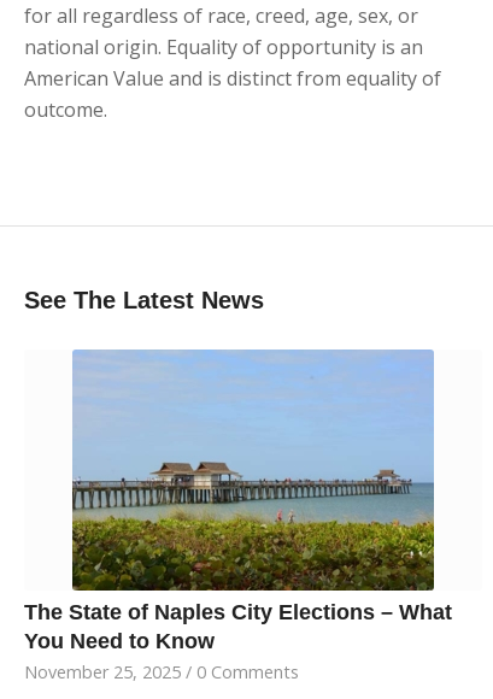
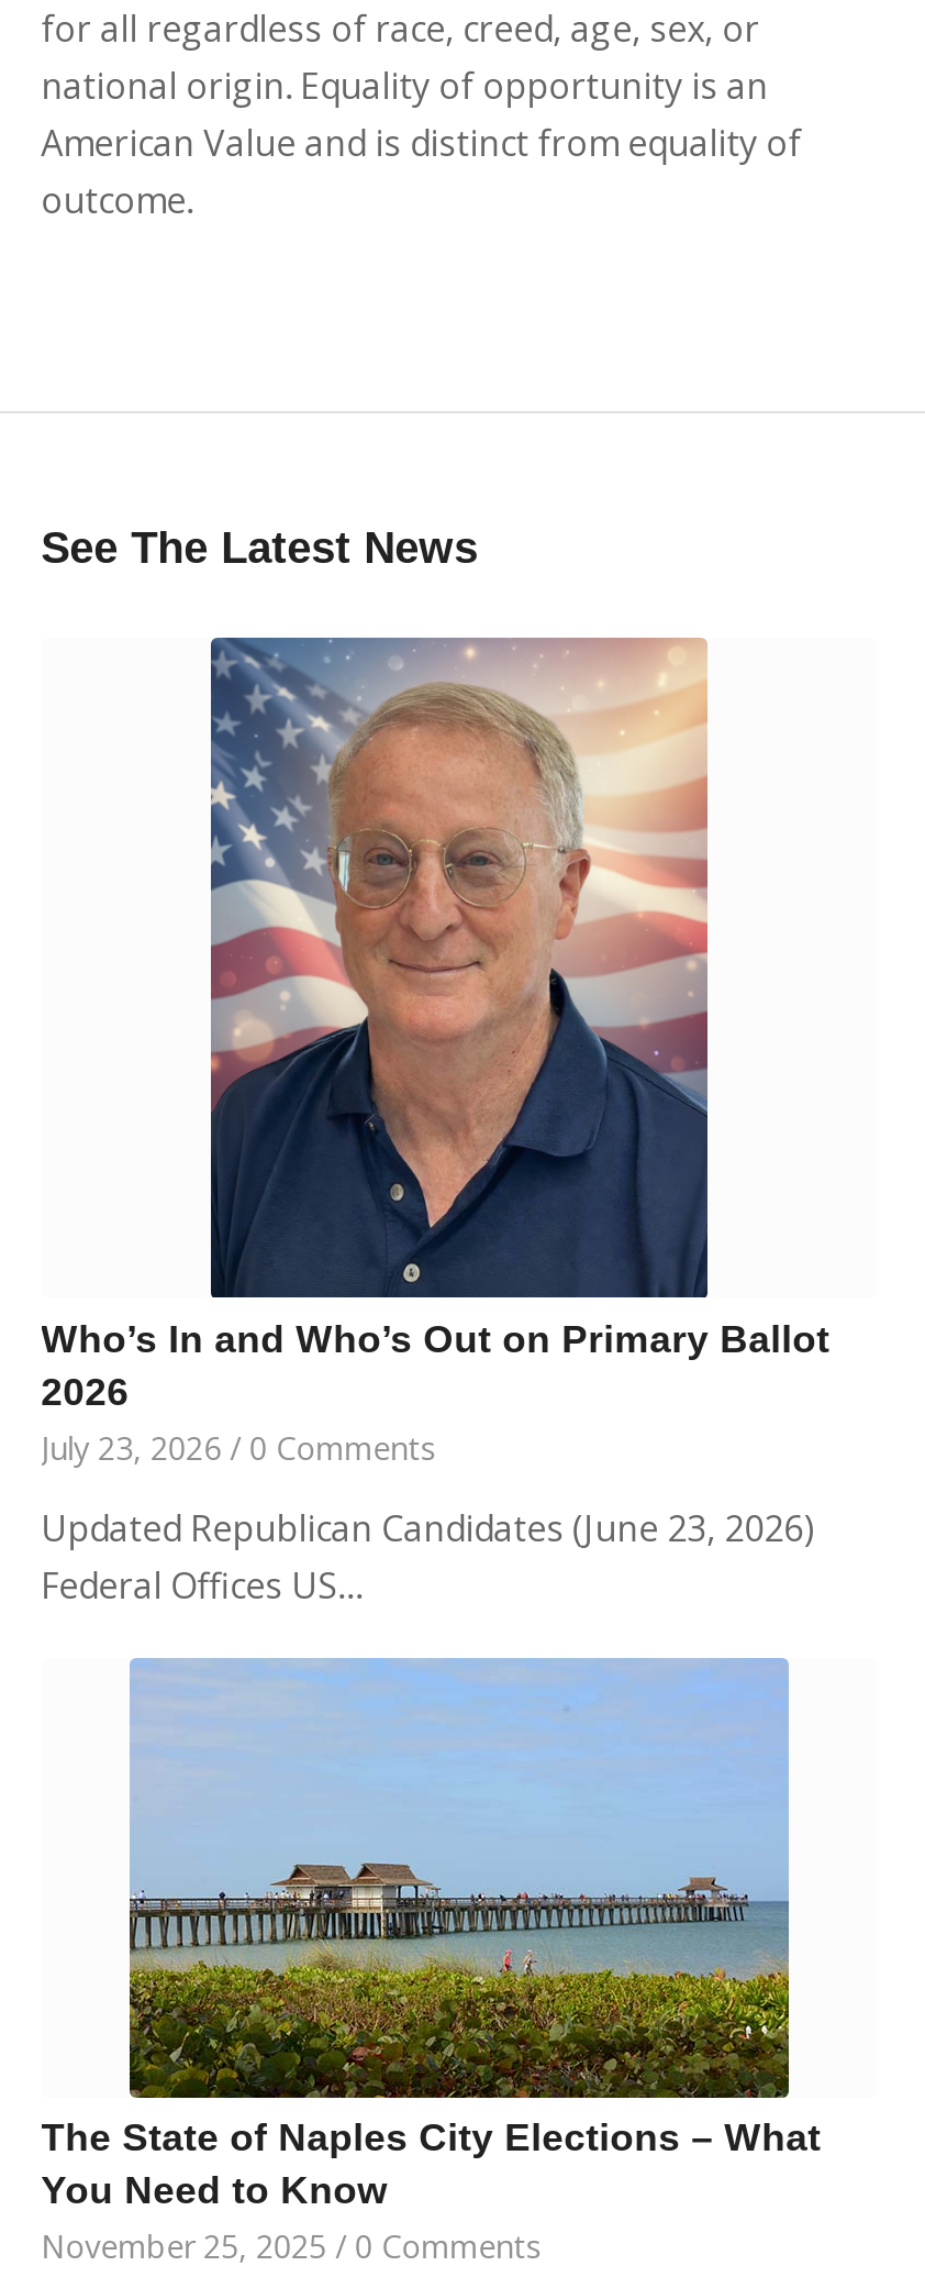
none -> [41,638,830,1609] [image] | Who’s In and Who’s Out on Primary Ballot | 2026 | July 23, 2026 / 0 Comments | Updated Republican Candidates (June 23, 2026) | Federal Offices US…

